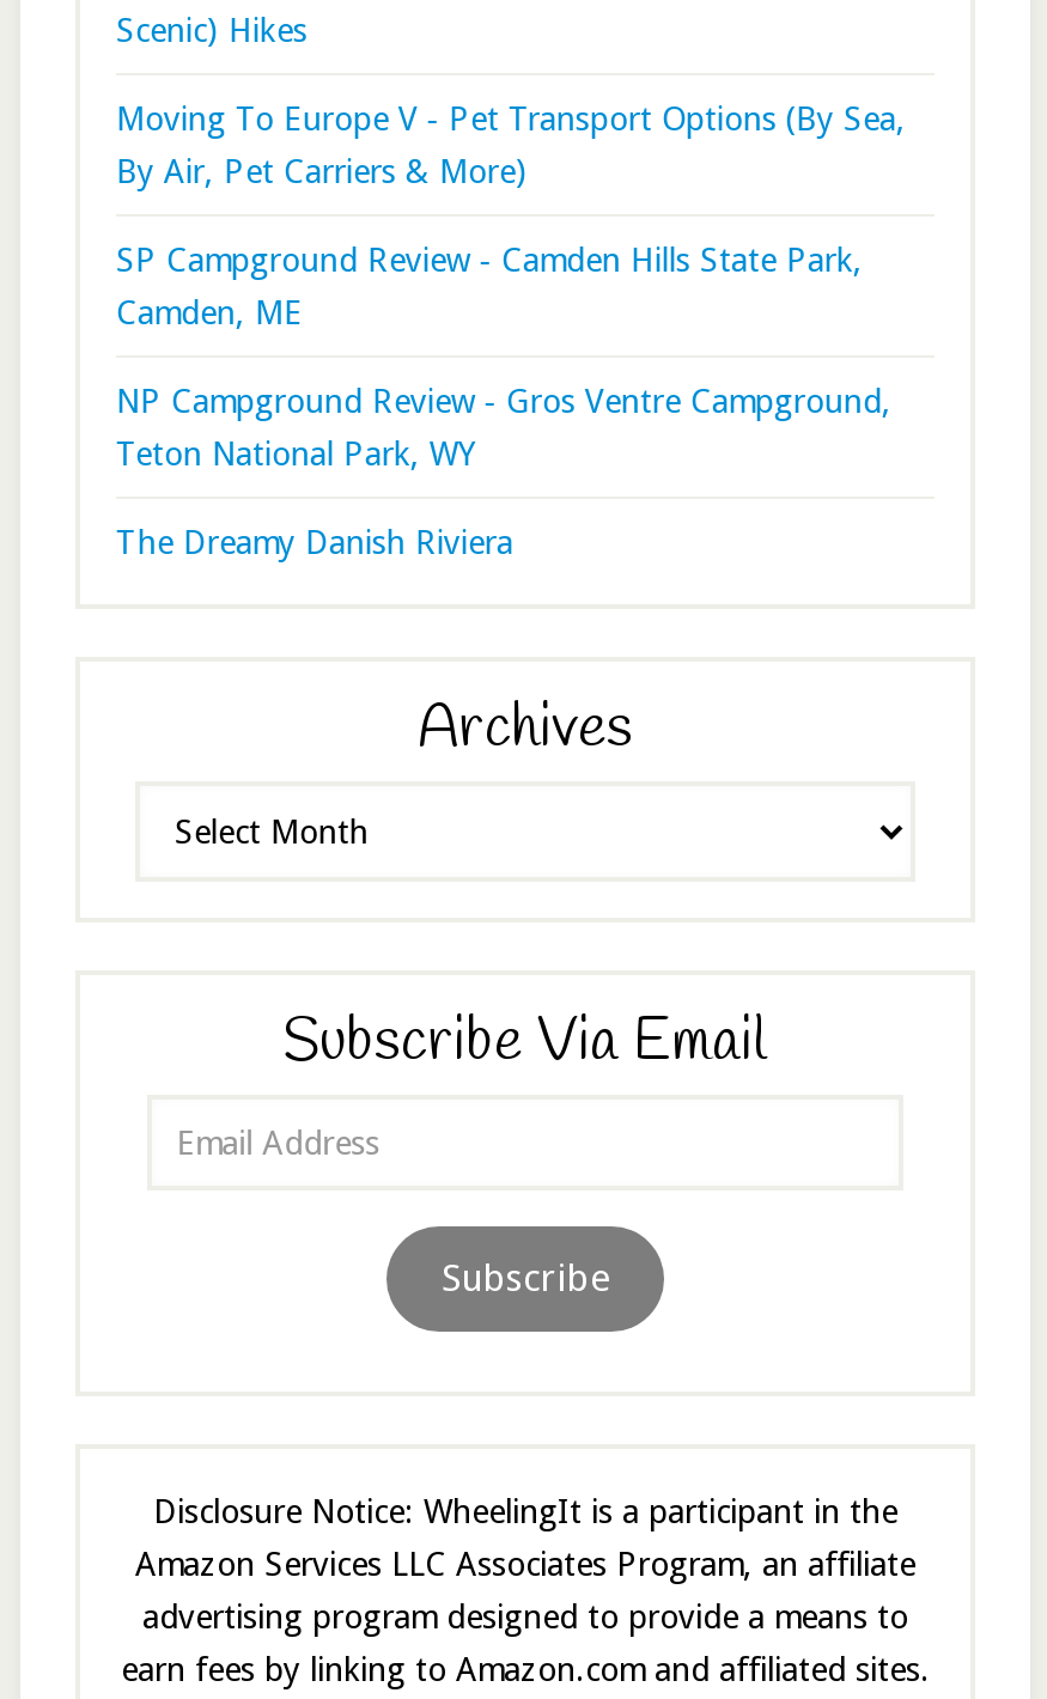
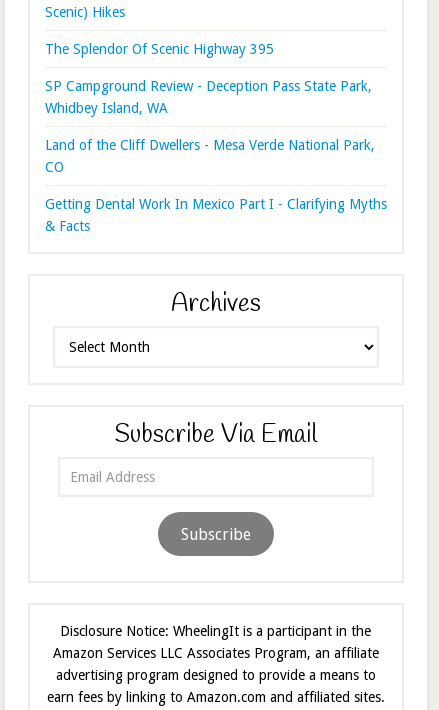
[116,99,905,190] Moving To Europe V - Pet Transport Options (By Sea, | By Air, Pet Carriers & More) -> [45,41,274,57] The Splendor Of Scenic Highway 395
[116,240,862,331] SP Campground Review - Camden Hills State Park, | Camden, ME -> [45,78,372,116] SP Campground Review - Deception Pass State Park, | Whidbey Island, WA
[116,381,891,472] NP Campground Review - Gros Ventre Campground, | Teton National Park, WY -> [45,137,375,175] Land of the Cliff Dwellers - Mesa Verde National Park, | CO
[116,522,513,560] The Dreamy Danish Riviera -> [45,196,387,234] Getting Dental Work In Mexico Part I - Clarifying Myths | & Facts

